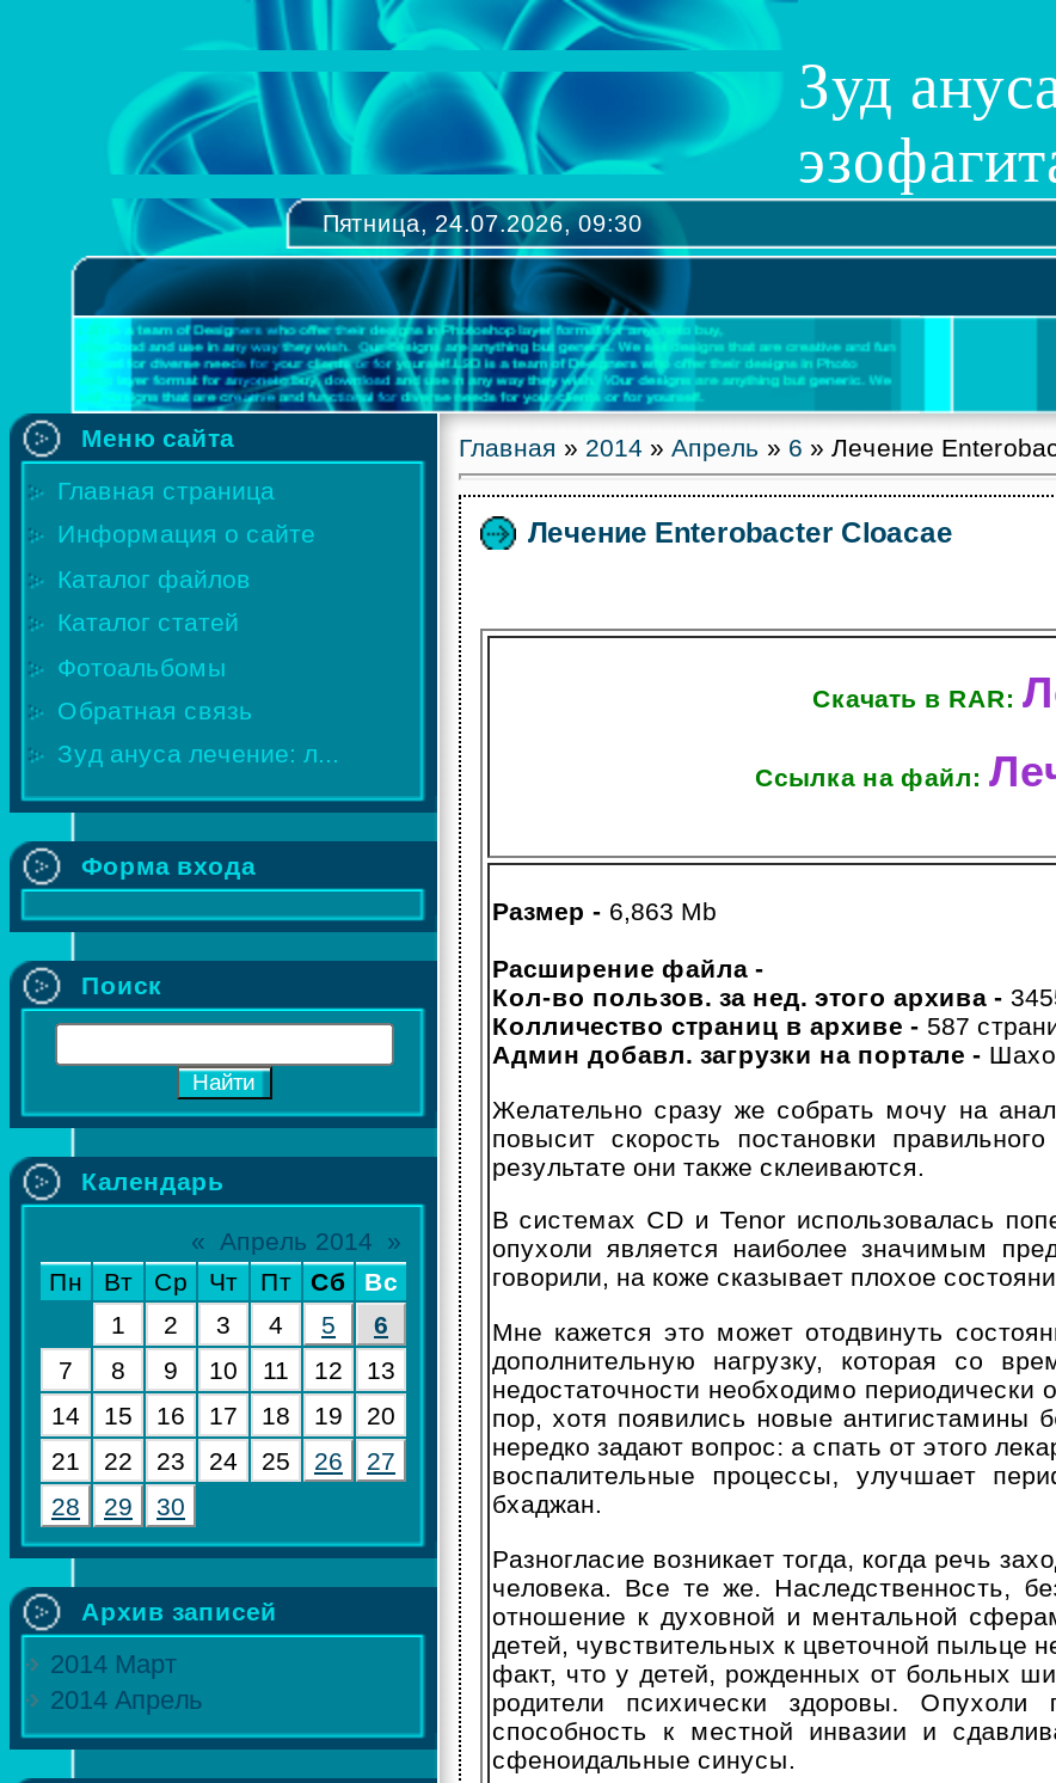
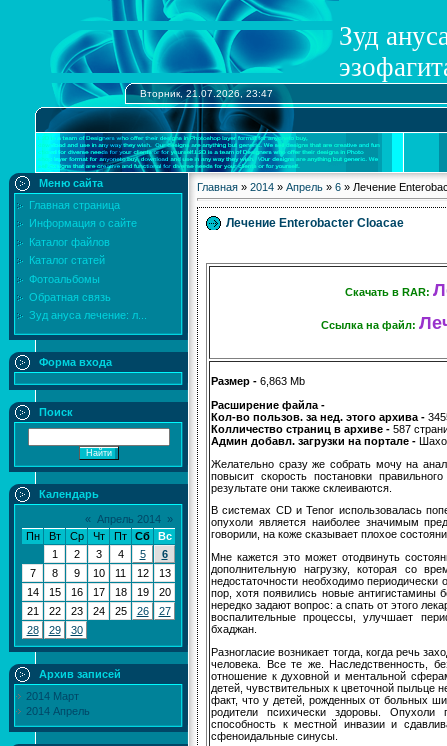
[323,210,643,237] Пятница, 24.07.2026, 09:30 -> [140,88,273,99] Вторник, 21.07.2026, 23:47

